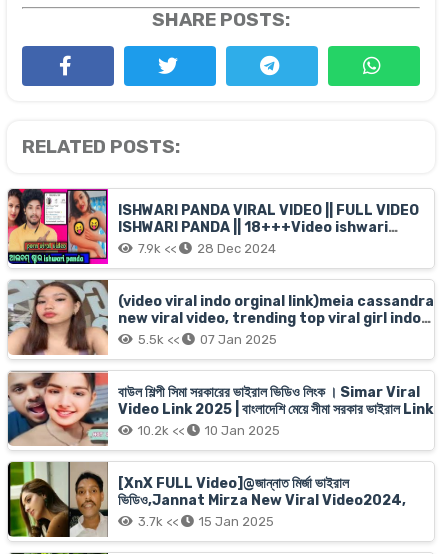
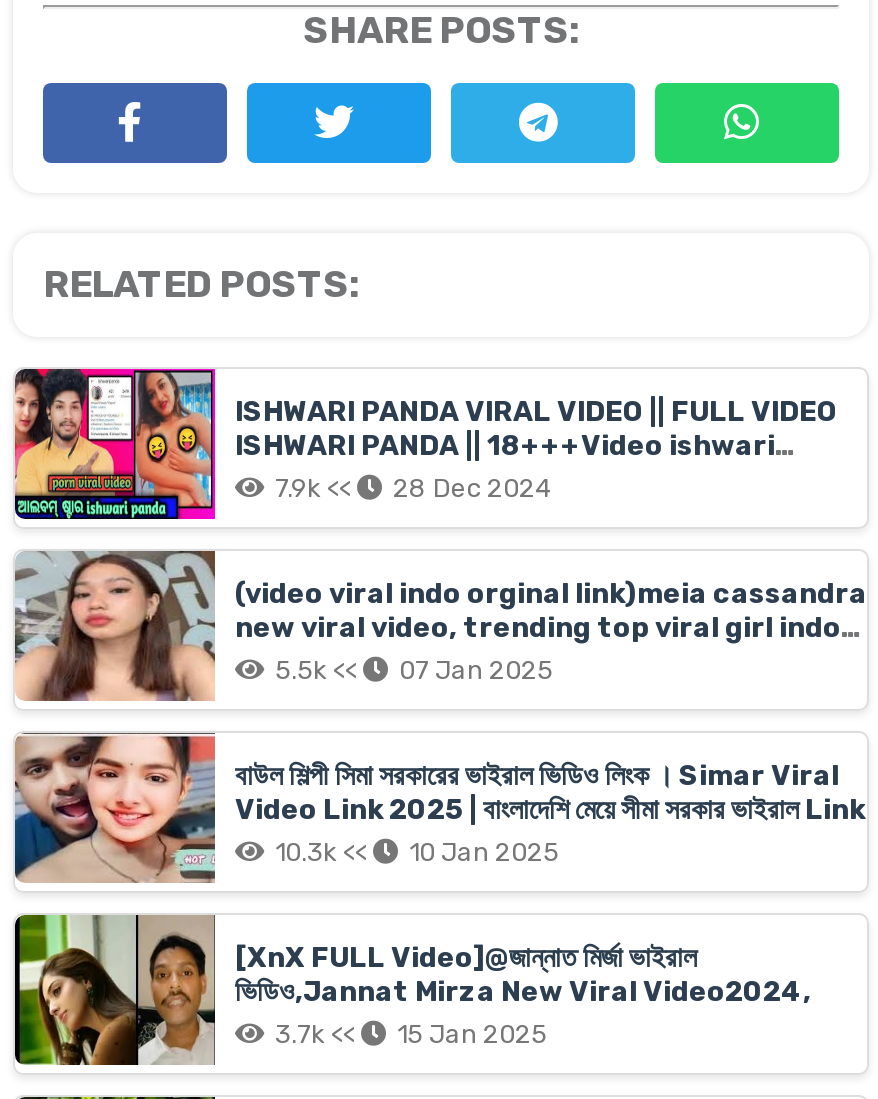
[138,423,280,438] 10.2k << 10 Jan 2025 -> [275,837,559,867] 10.3k << 10 Jan 2025

